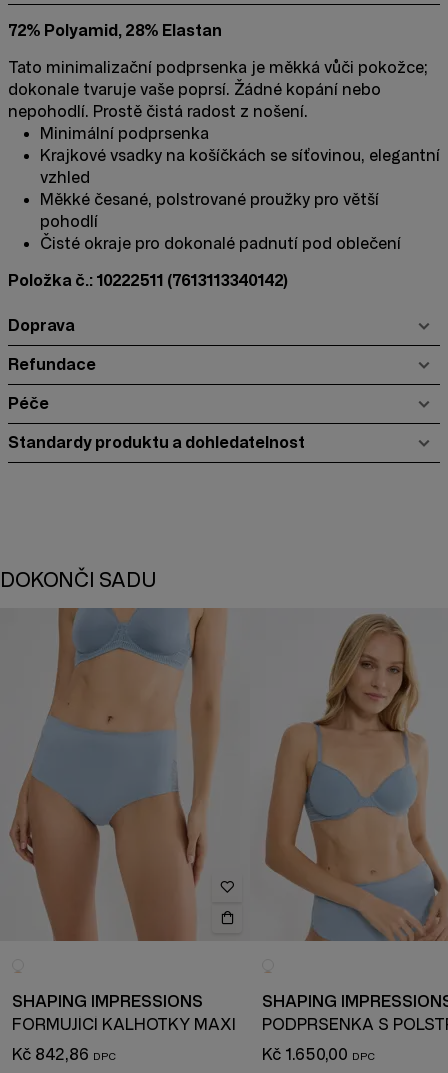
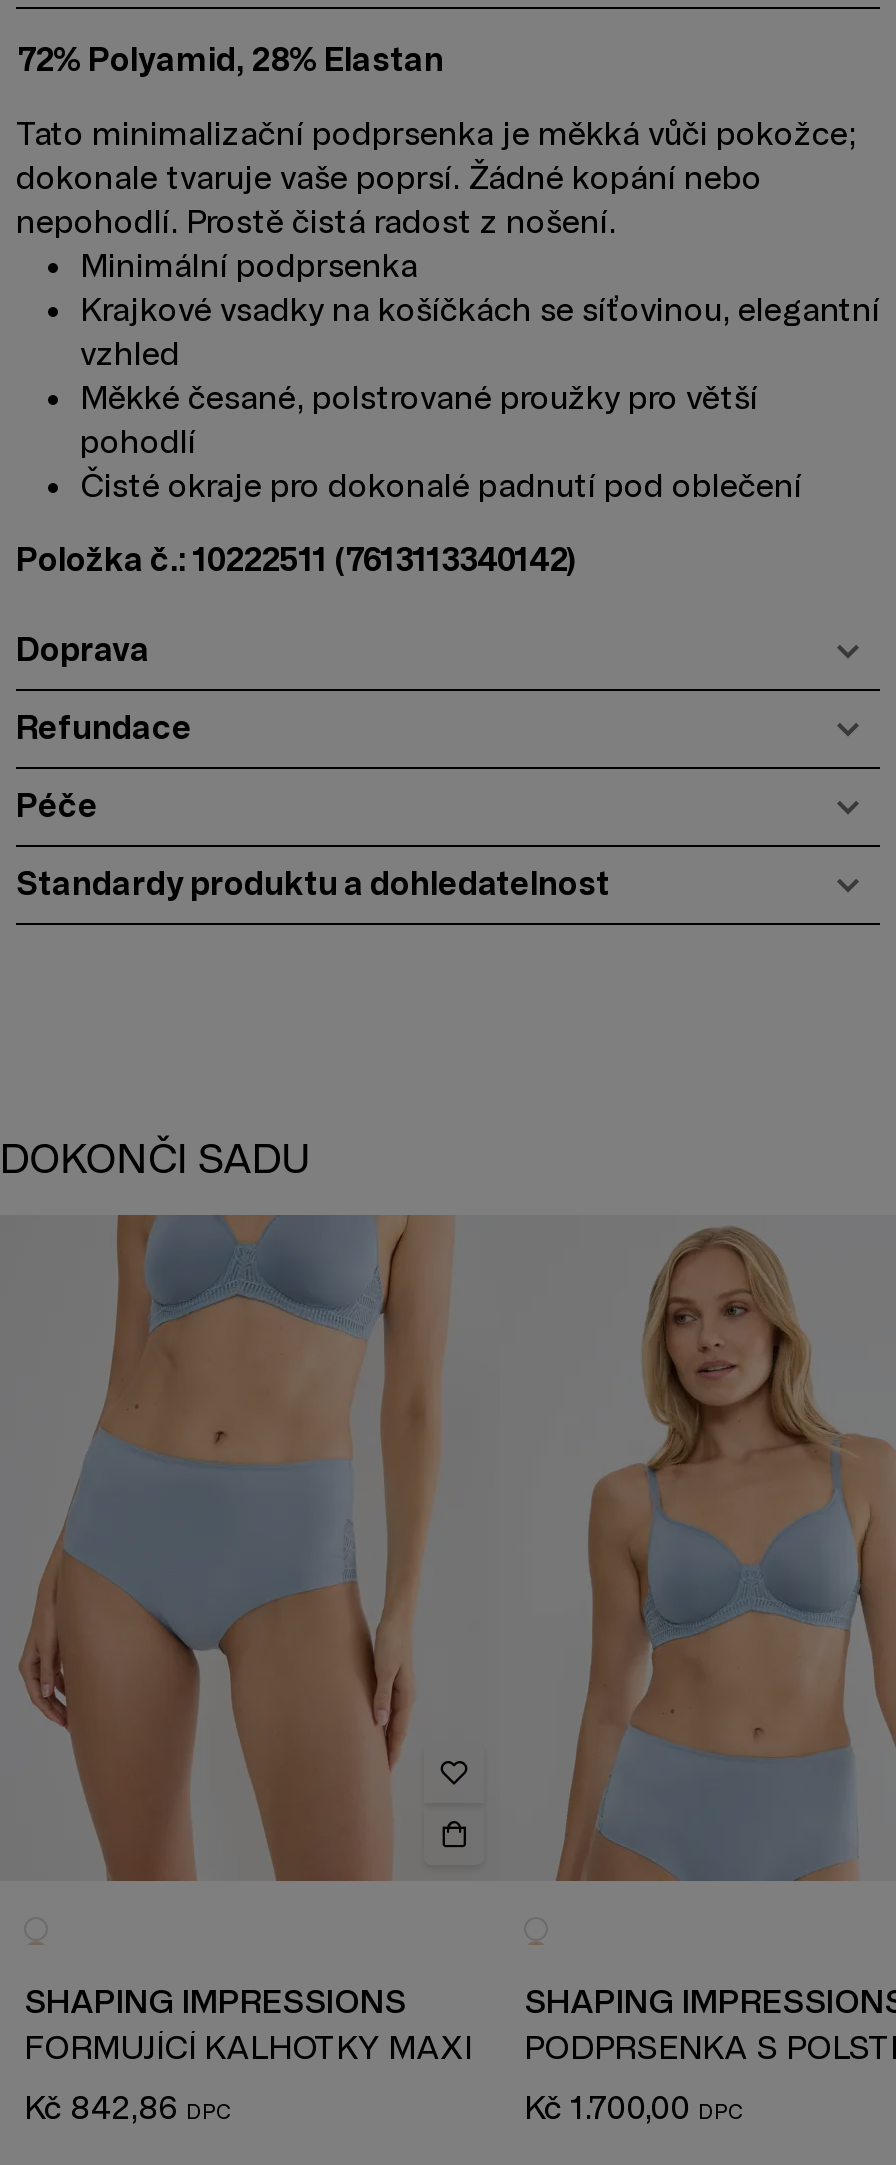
[264,613,445,942] [image] -> [530,1225,890,1883] [image]
[262,1046,348,1063] Kč 1.650,00 -> [524,2090,690,2124] Kč 1.700,00

